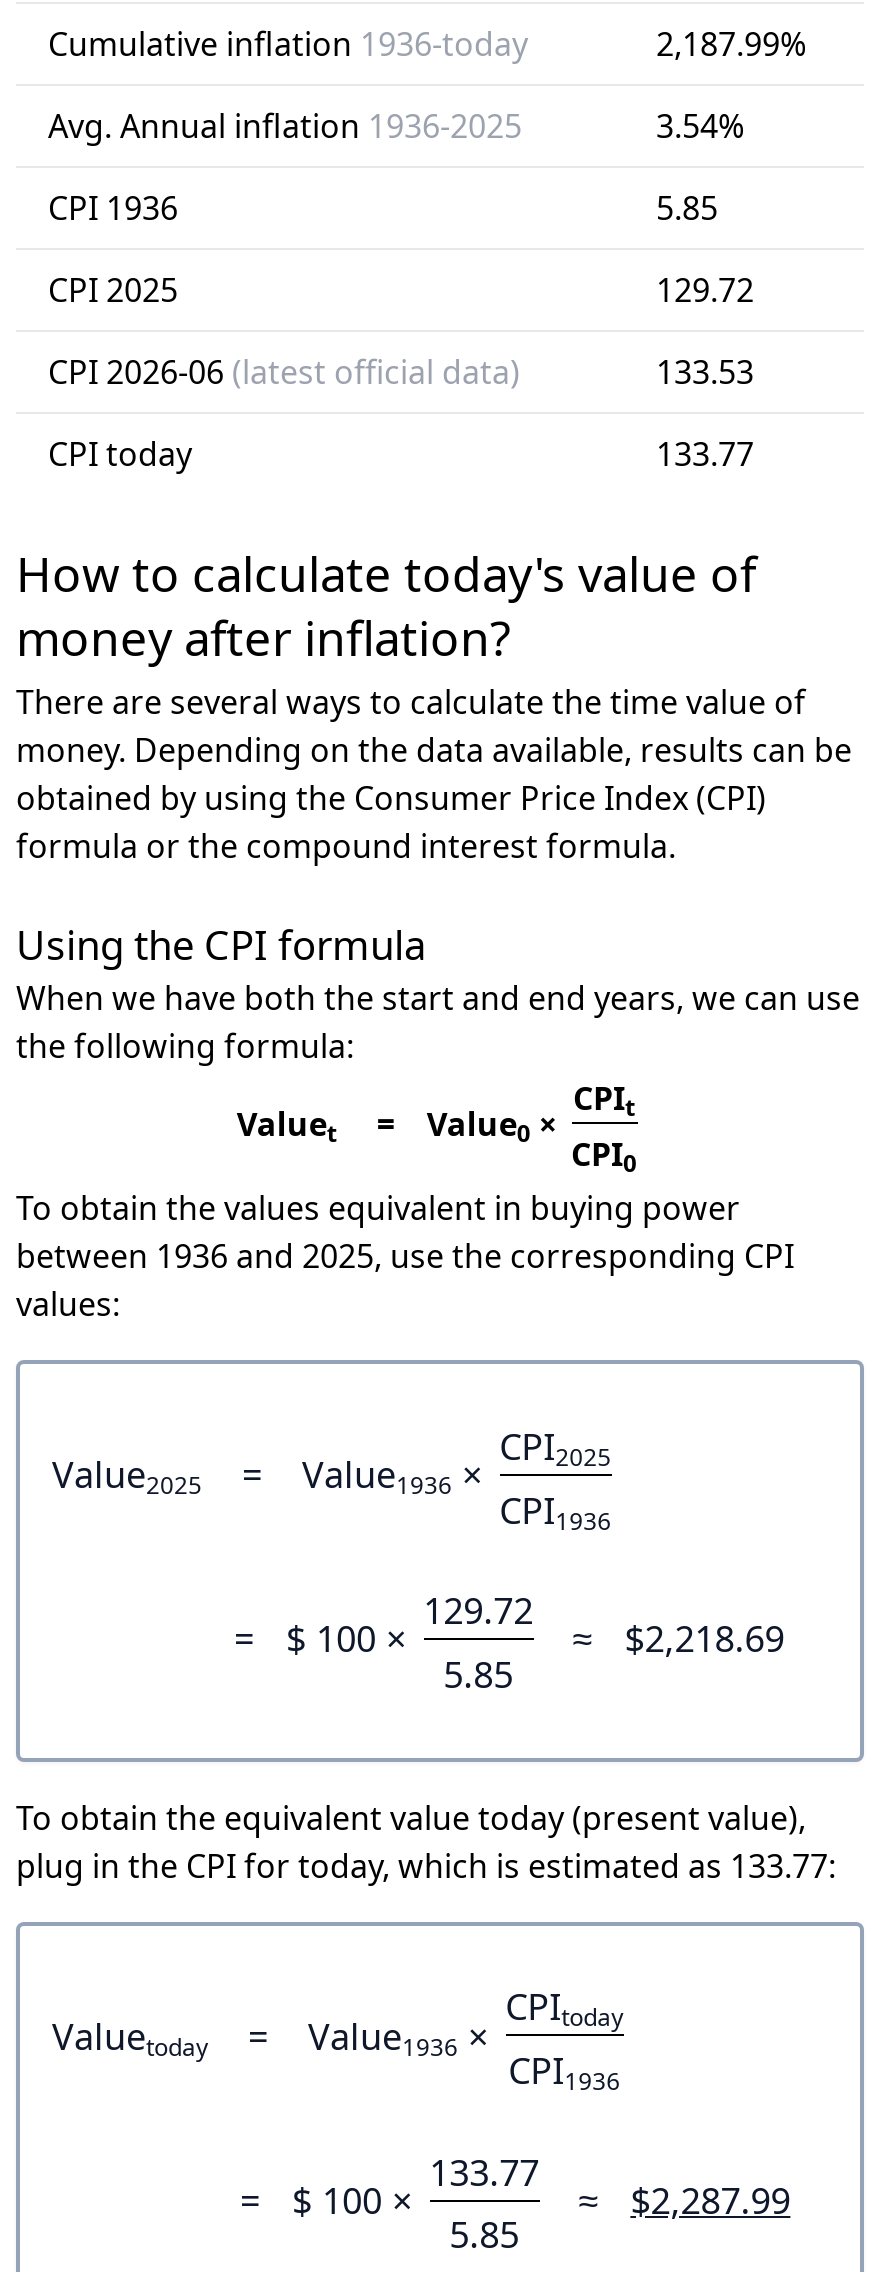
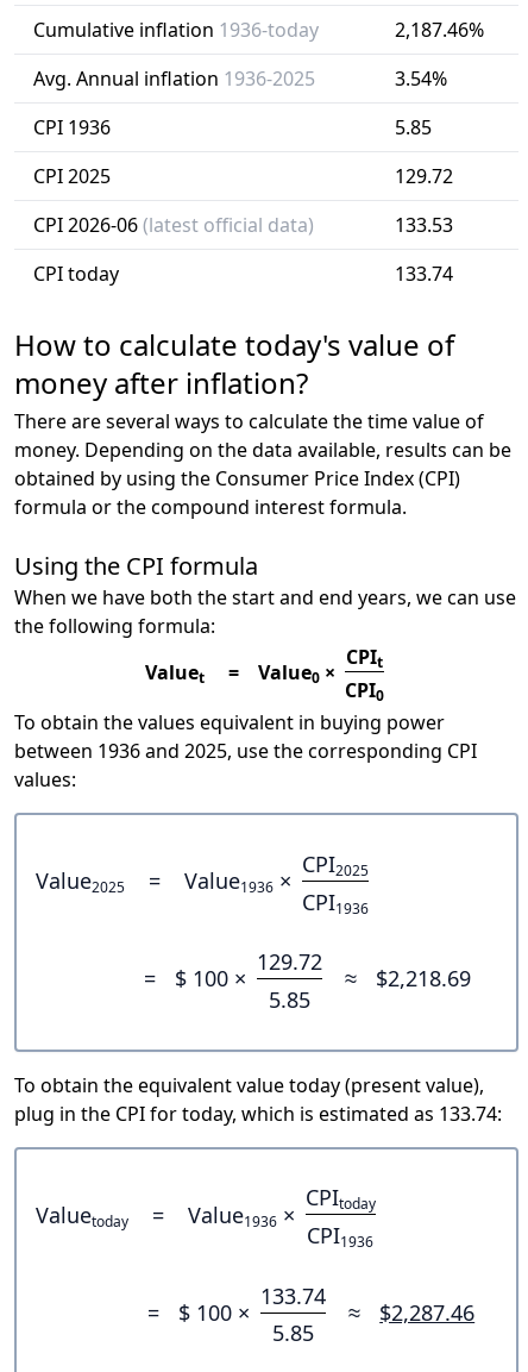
[656,22,806,66] 2,187.99% -> [395,17,484,43] 2,187.46%
[656,432,754,476] 133.77 -> [395,261,453,287] 133.74
[16,1843,836,1887] plug in the CPI for today, which is estimated as 133.77: -> [14,1100,502,1127] plug in the CPI for today, which is estimated as 133.74:
[429,2147,539,2195] 133.77 -> [260,1281,325,1310] 133.74
[630,2176,790,2224] $2,287.99 -> [380,1298,475,1327] $2,287.46

